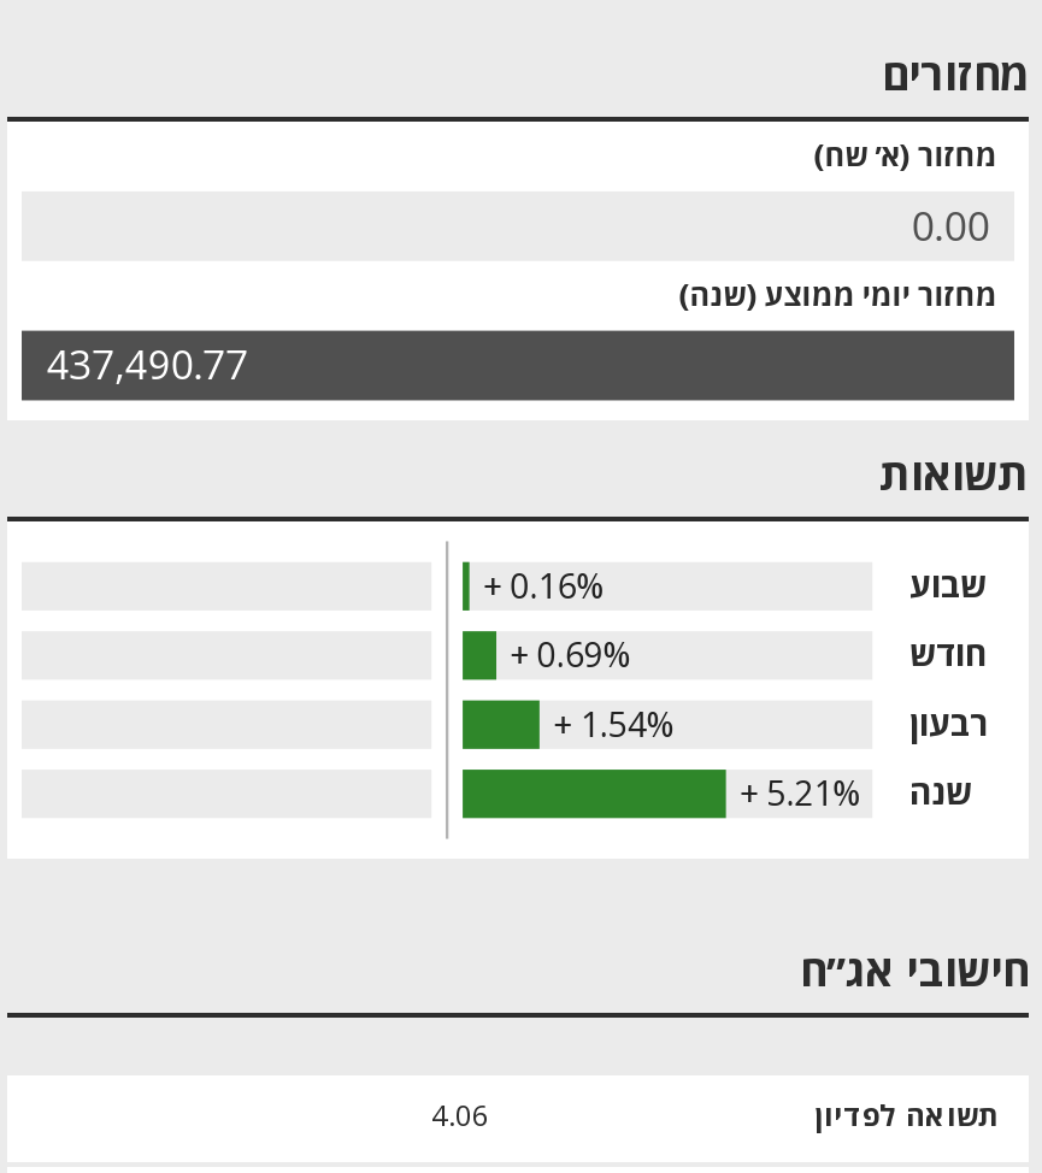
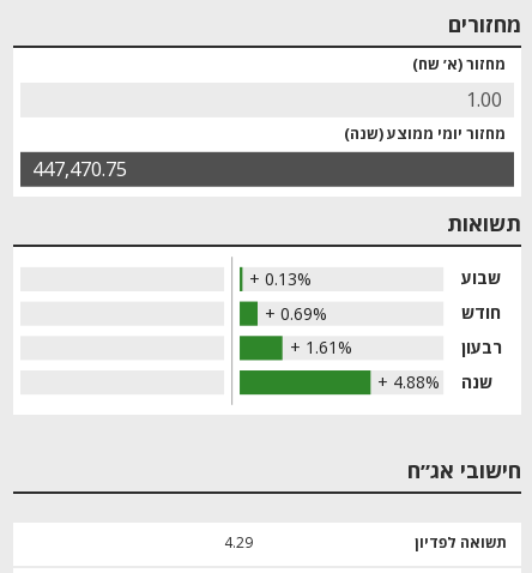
[911,203,989,253] 0.00 -> [466,89,502,113] 1.00
[46,342,249,392] 437,490.77 -> [33,158,127,182] 447,470.75
[510,567,604,608] + 0.16% -> [265,269,312,290] + 0.13%
[580,705,674,746] + 1.54% -> [305,338,352,359] + 1.61%
[767,773,972,817] שנה + 5.21% -> [393,372,493,394] שנה + 4.88%
[431,1099,489,1135] 4.06 -> [224,535,253,553] 4.29

